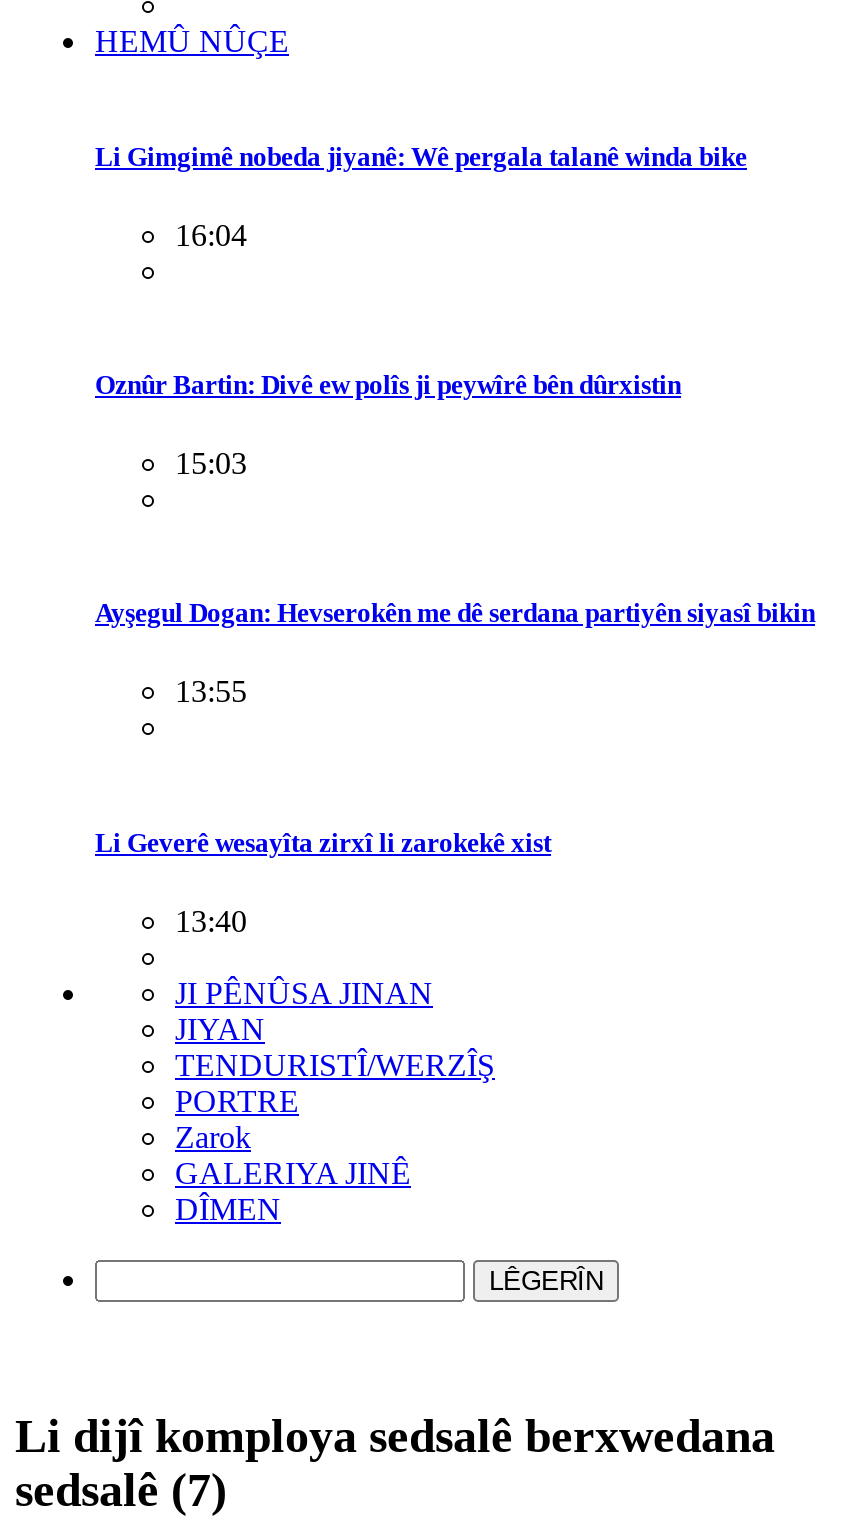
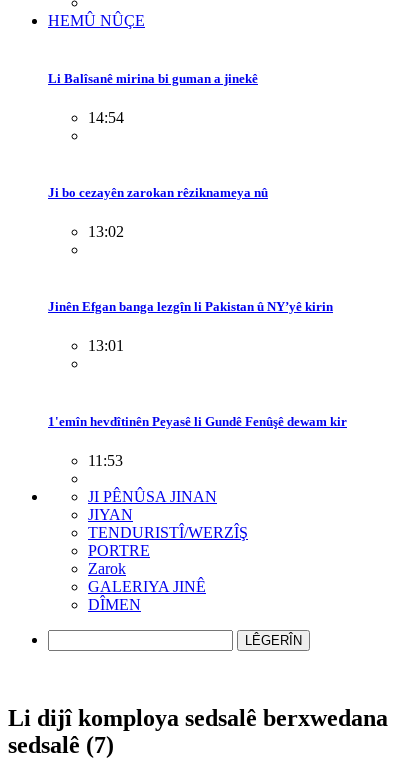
[95,141,747,171] Li Gimgimê nobeda jiyanê: Wê pergala talanê winda bike -> [48,70,258,85] Li Balîsanê mirina bi guman a jinekê
[175,217,247,251] 16:04 -> [88,109,124,126] 14:54
[95,370,681,400] Oznûr Bartin: Divê ew polîs ji peywîrê bên dûrxistin -> [48,185,268,200] Ji bo cezayên zarokan rêziknameya nû
[175,446,247,480] 15:03 -> [88,223,124,240] 13:02
[95,598,815,628] Ayşegul Dogan: Hevserokên me dê serdana partiyên siyasî bikin -> [48,299,333,314] Jinên Efgan banga lezgîn li Pakistan û NY’yê kirin
[175,675,247,709] 13:55 -> [88,337,124,354] 13:01
[95,827,551,857] Li Geverê wesayîta zirxî li zarokekê xist -> [48,414,347,429] 1'emîn hevdîtinên Peyasê li Gundê Fenûşê dewam kir
[175,904,247,938] 13:40 -> [88,452,123,469] 11:53

